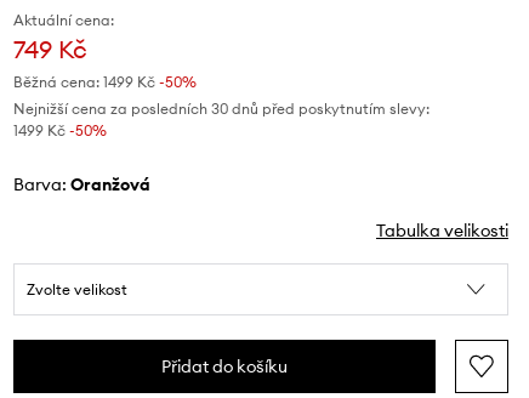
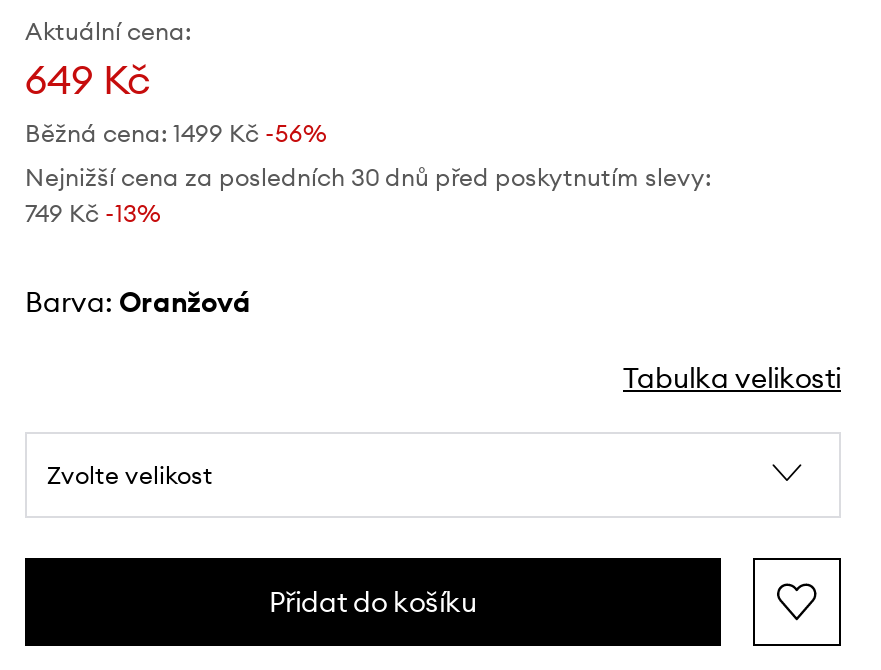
[13,34,87,64] 749 Kč -> [25,54,151,104] 649 Kč
[13,73,197,91] Běžná cena: 1499 Kč -50% -> [25,118,327,148] Běžná cena: 1499 Kč -56%
[13,121,107,140] 1499 Kč -50% -> [25,198,161,228] 749 Kč -13%

